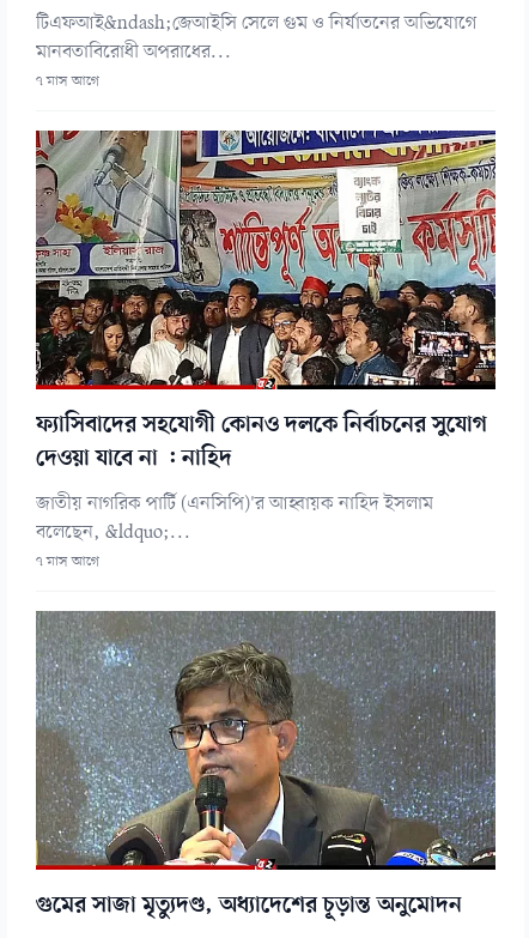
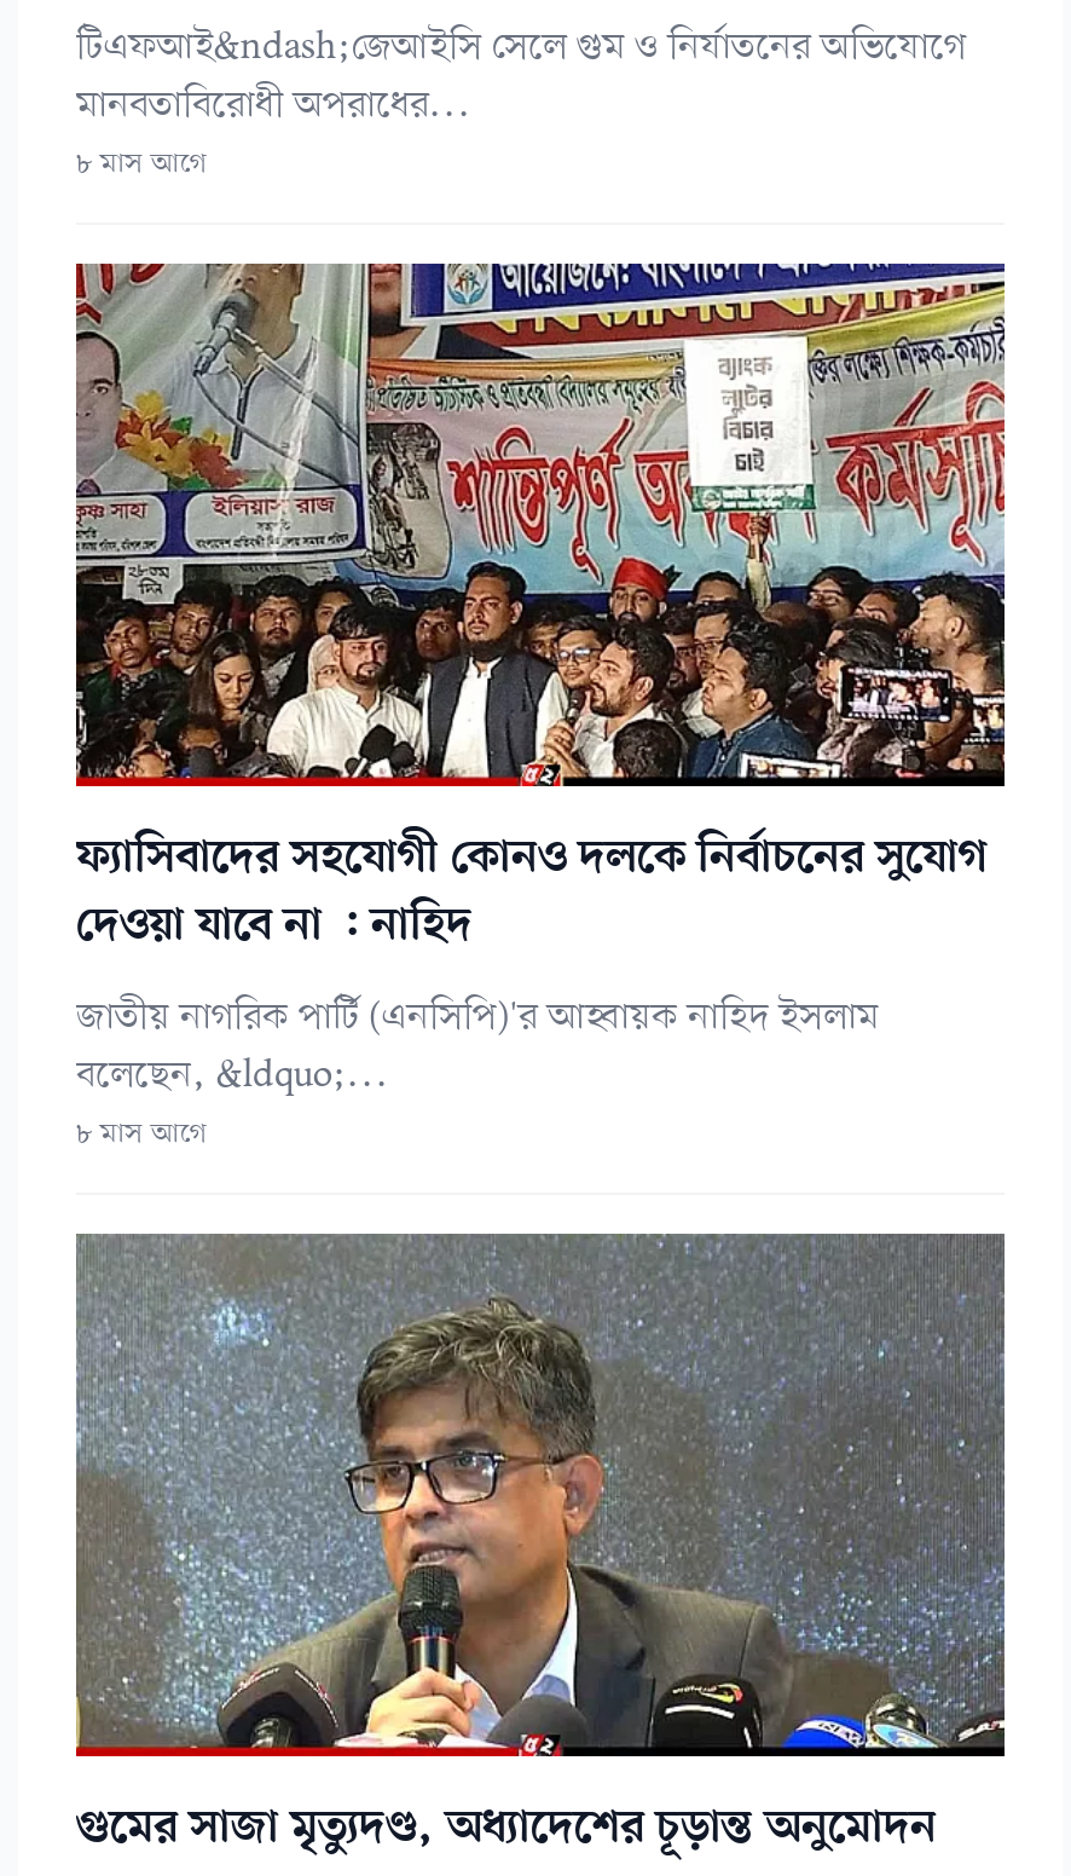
[36,72,99,91] ৭ মাস আগে -> [76,145,207,184] ৮ মাস আগে
[36,552,99,571] ৭ মাস আগে -> [76,1115,207,1154] ৮ মাস আগে

